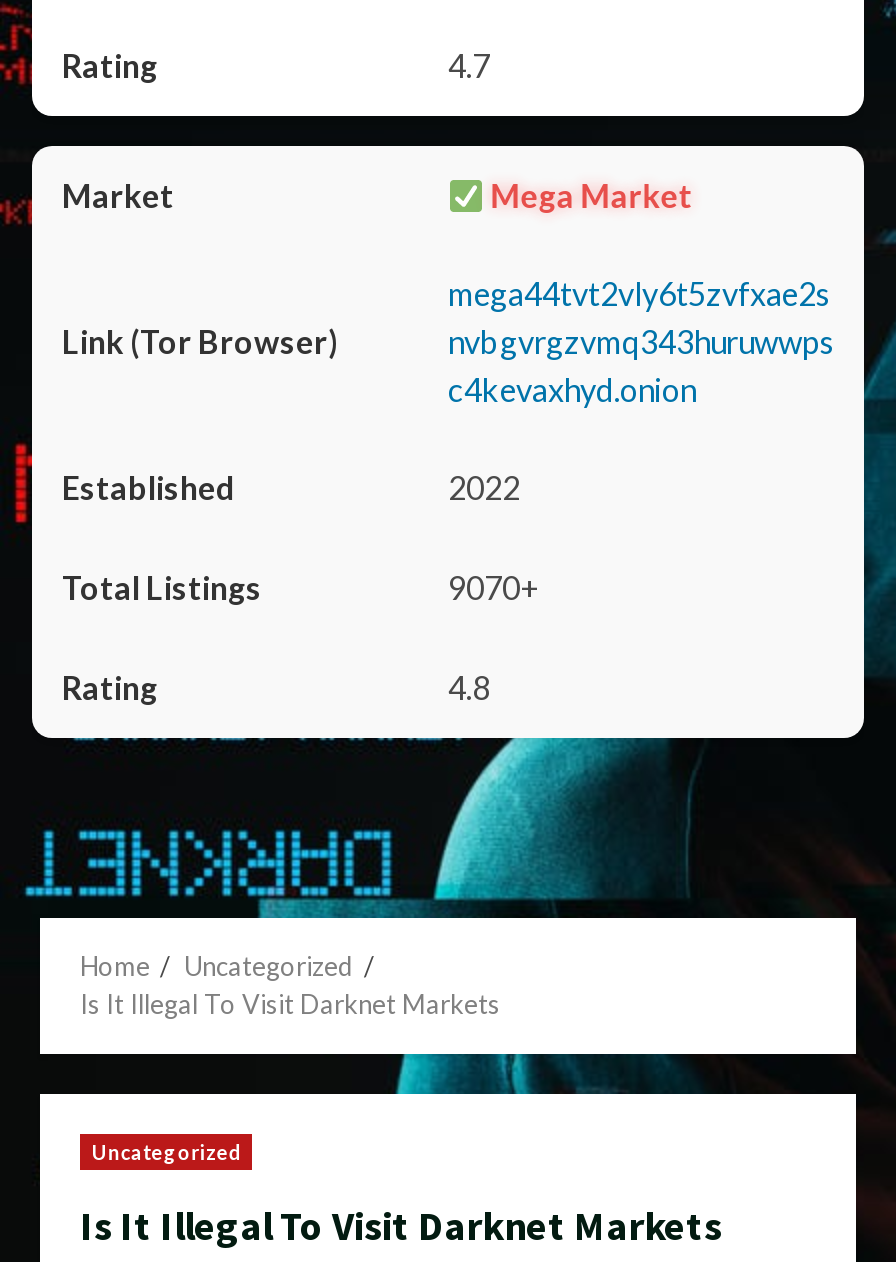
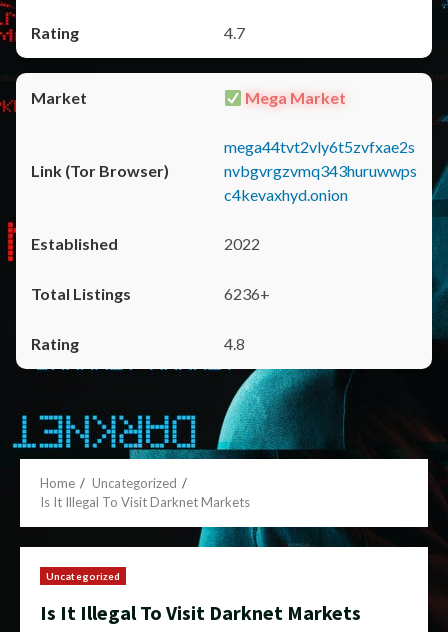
[448,568,540,606] 9070+ -> [224,284,270,303] 6236+

